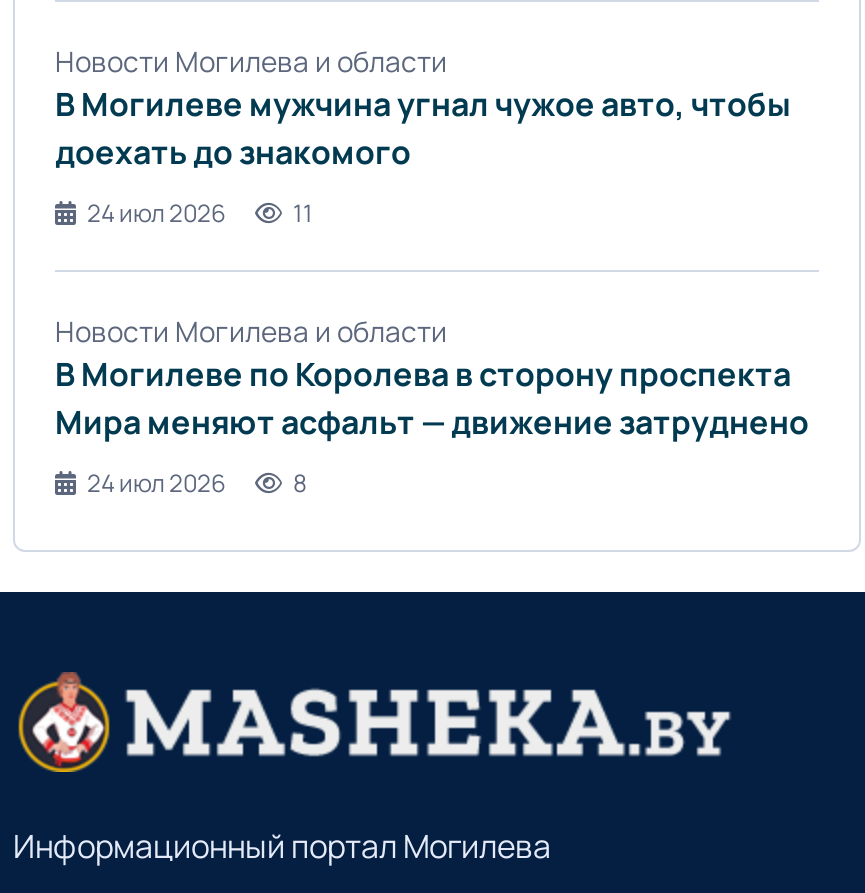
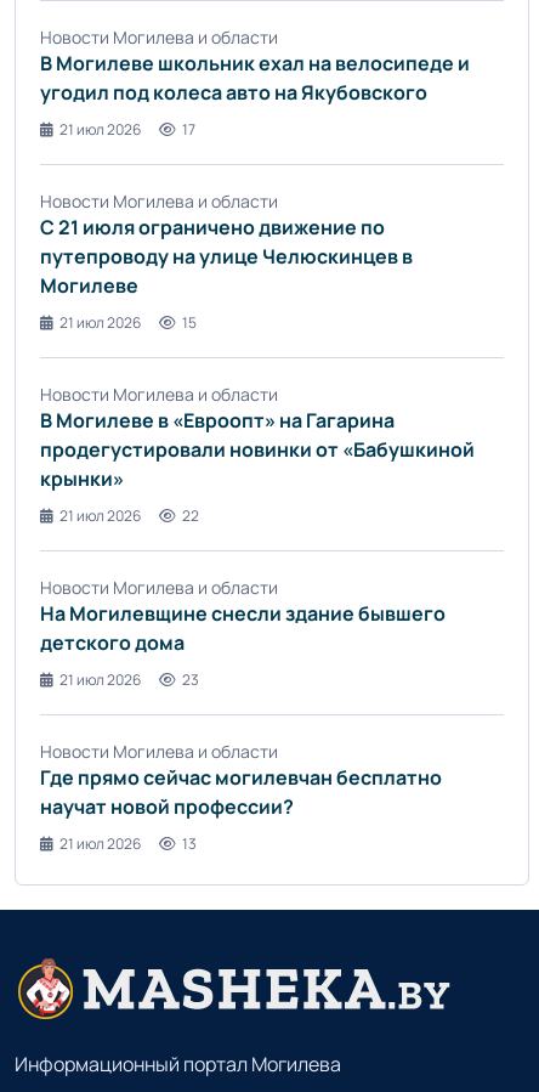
[55,83,791,175] В Могилеве мужчина угнал чужое авто, чтобы | доехать до знакомого -> [40,50,470,106] В Могилеве школьник ехал на велосипеде и | угодил под колеса авто на Якубовского
[87,197,313,231] 24 июл 2026 | 11 -> [59,119,195,140] 21 июл 2026 | 17
[55,353,809,501] В Могилеве по Королева в сторону проспекта | Мира меняют асфальт — движение затруднено | 24 июл 2026 | 8 -> [40,214,475,854] С 21 июля ограничено движение по | путепроводу на улице Челюскинцев в | Могилеве | 21 июл 2026 | 15 | Новости Могилева и области | В Могилеве в «Евроопт» на Гагарина | продегустировали новинки от «Бабушкиной | крынки» | 21 июл 2026 | 22 | Новости Могилева и области | На Могилевщине снесли здание бывшего | детского дома | 21 июл 2026 | 23 | Новости Могилева и области | Где прямо сейчас могилевчан бесплатно | научат новой профессии? | 21 июл 2026 | 13

